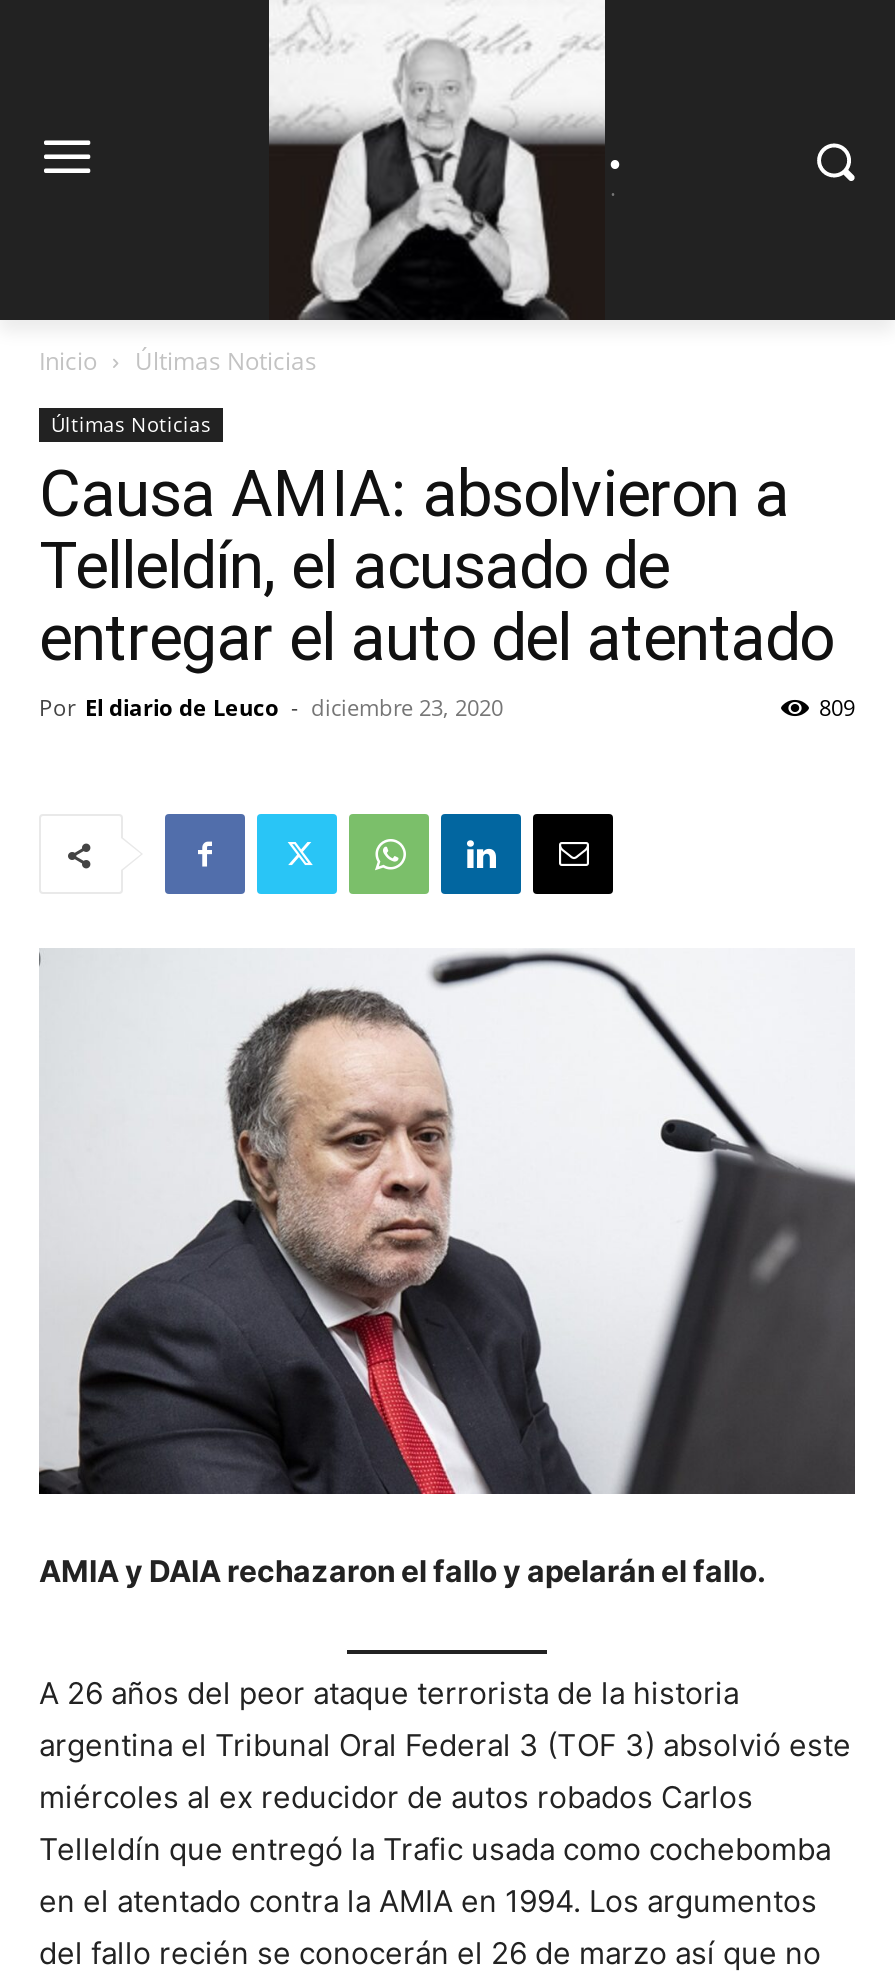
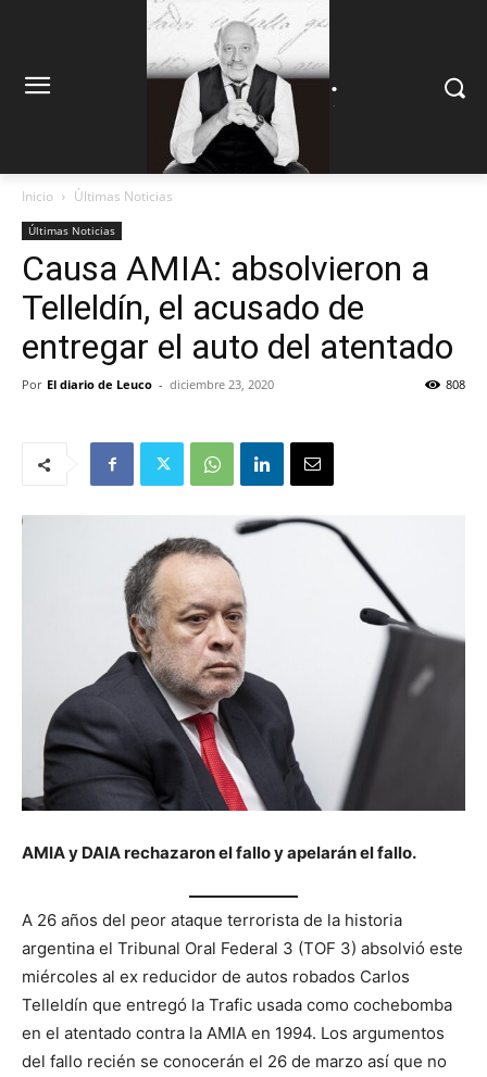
[819,692,855,722] 809 -> [446,376,465,392] 808

